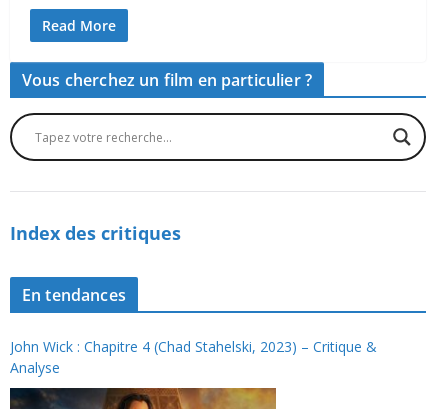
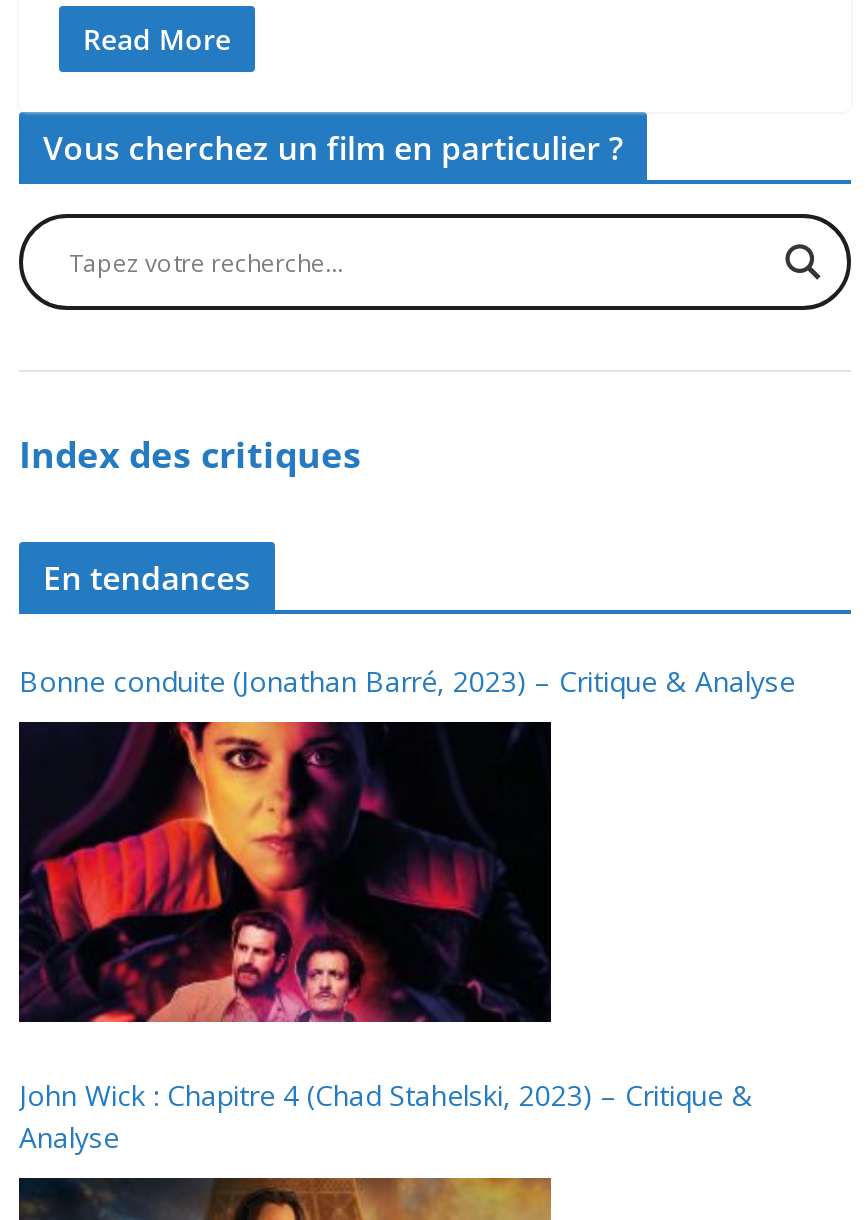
none -> [17,720,553,1028] [image]
none -> [19,662,795,700] Bonne conduite (Jonathan Barré, 2023) – Critique & Analyse

